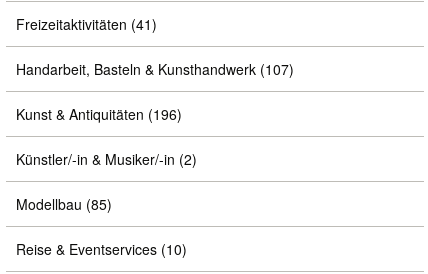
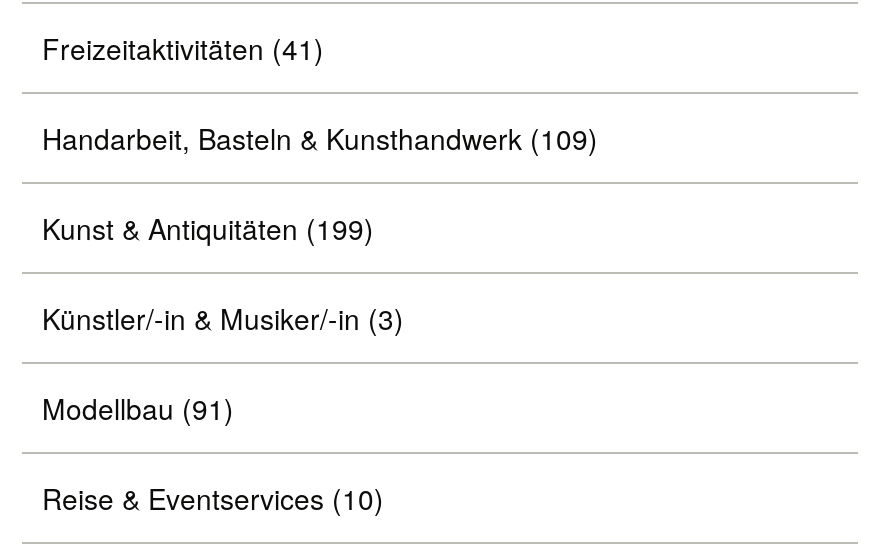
[16,59,294,79] Handarbeit, Basteln & Kunsthandwerk (107) -> [42,118,598,158] Handarbeit, Basteln & Kunsthandwerk (109)
[16,104,182,124] Kunst & Antiquitäten (196) -> [42,208,374,248] Kunst & Antiquitäten (199)
[16,149,197,169] Künstler/-in & Musiker/-in (2) -> [42,298,404,338] Künstler/-in & Musiker/-in (3)
[16,194,112,214] Modellbau (85) -> [42,388,234,428] Modellbau (91)

